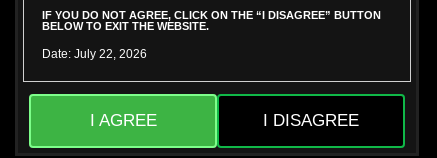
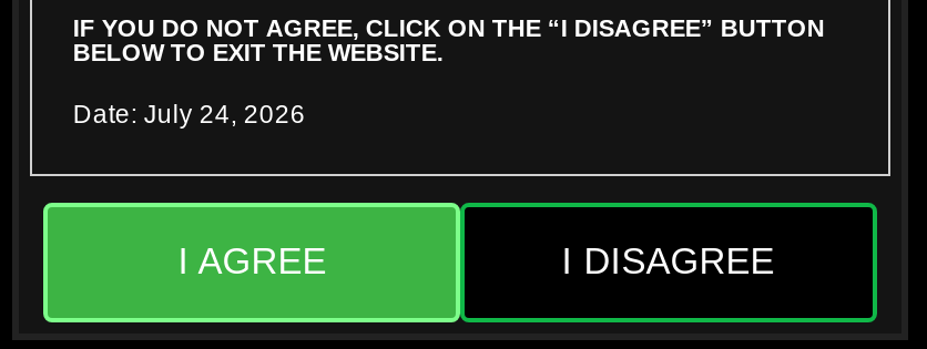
[42,47,147,60] Date: July 22, 2026 -> [73,99,306,128] Date: July 24, 2026

